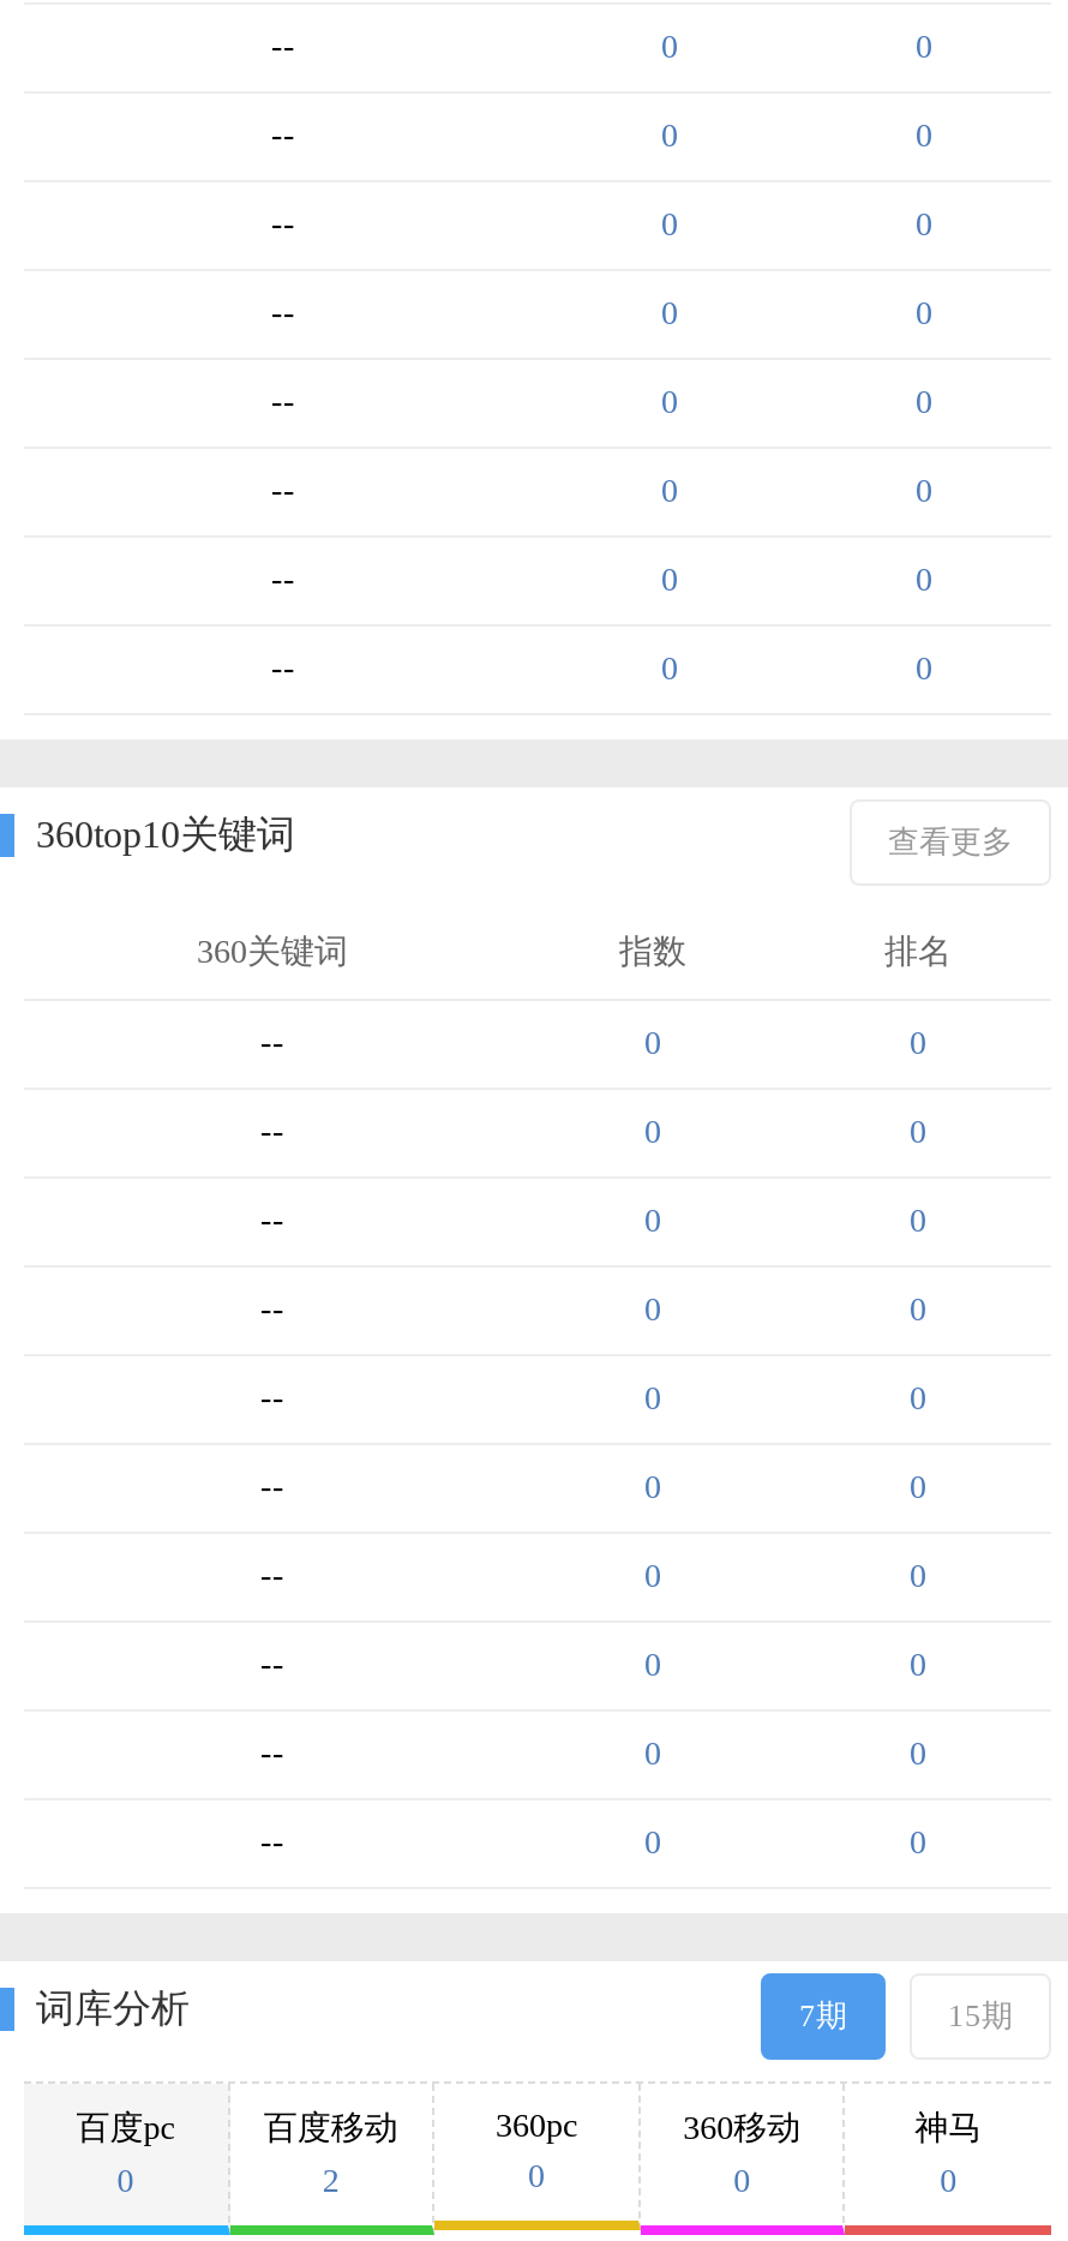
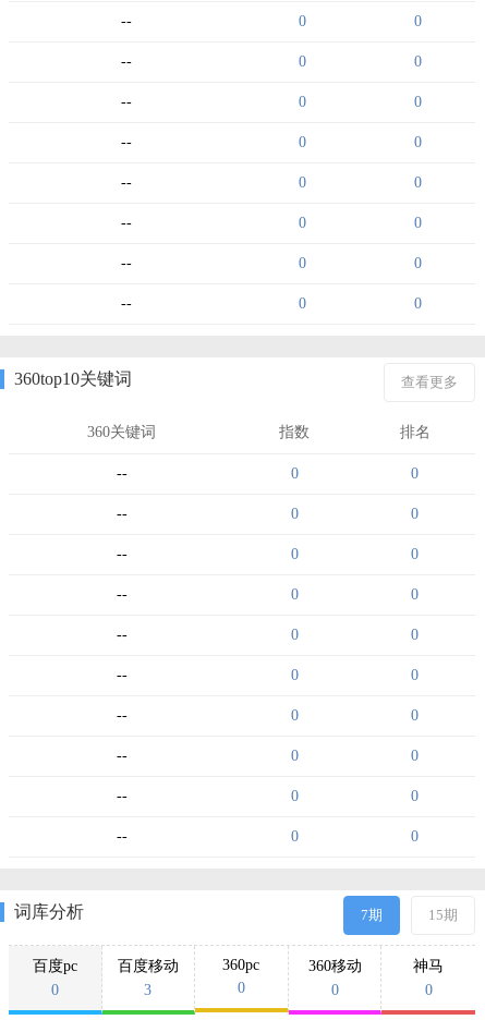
[323,2163,339,2199] 2 -> [144,982,152,998] 3

